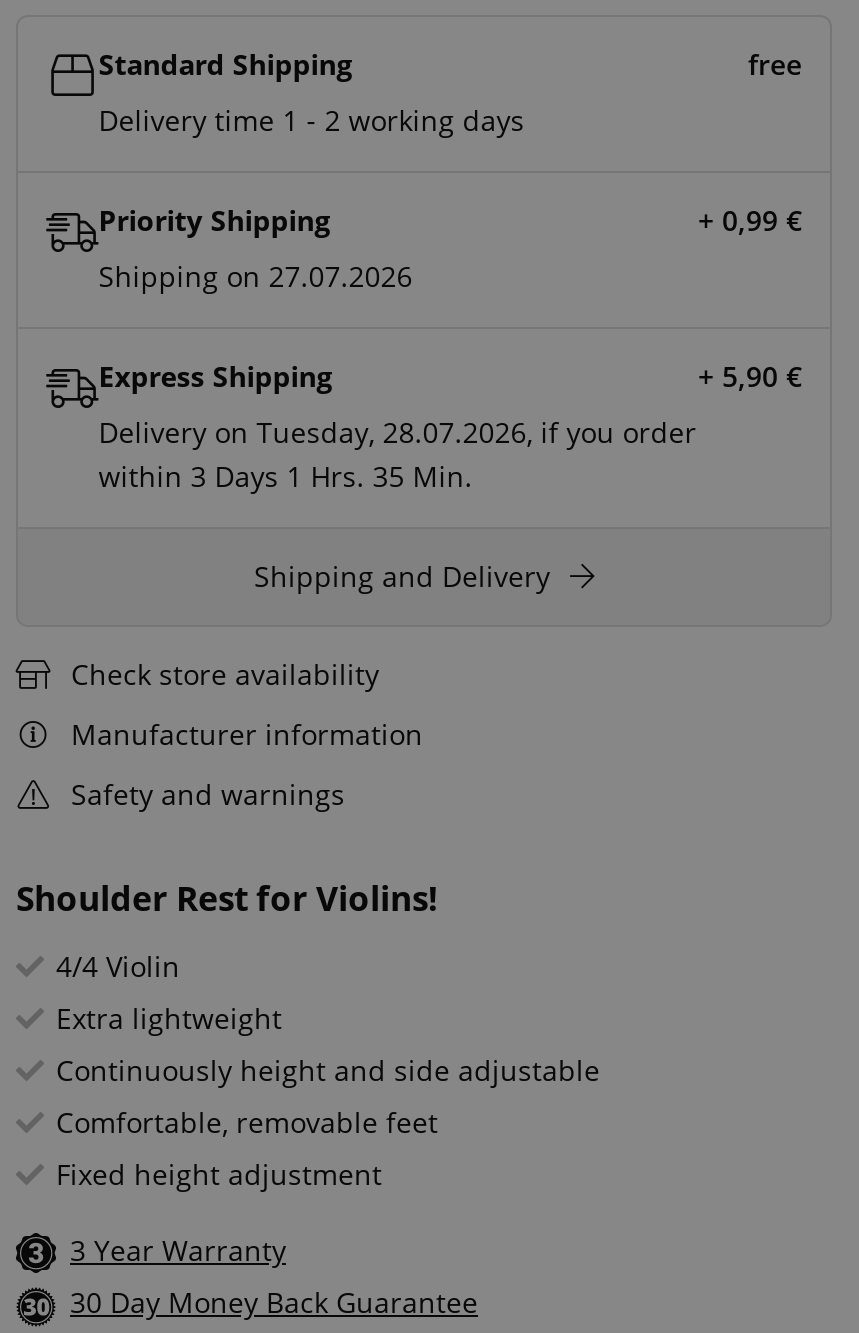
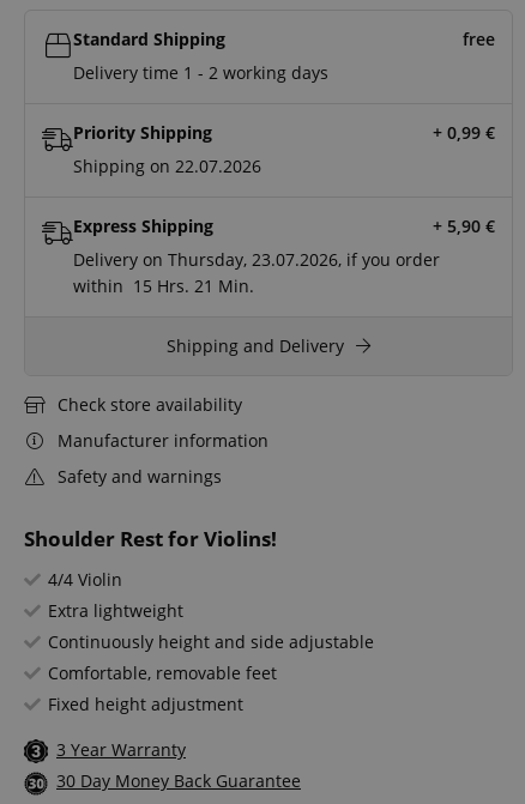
[98,257,412,295] Shipping on 27.07.2026 -> [73,155,262,178] Shipping on 22.07.2026
[98,413,696,495] Delivery on Tuesday, 28.07.2026, if you order | within 3 Days 1 Hrs. 35 Min. -> [73,248,440,297] Delivery on Thursday, 23.07.2026, if you order | within 15 Hrs. 21 Min.

